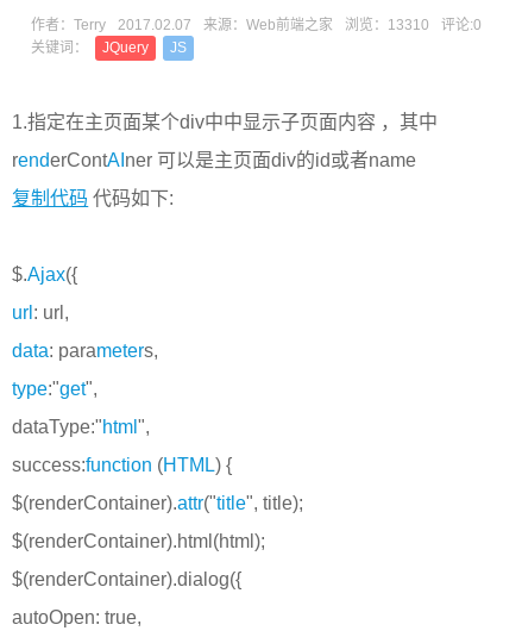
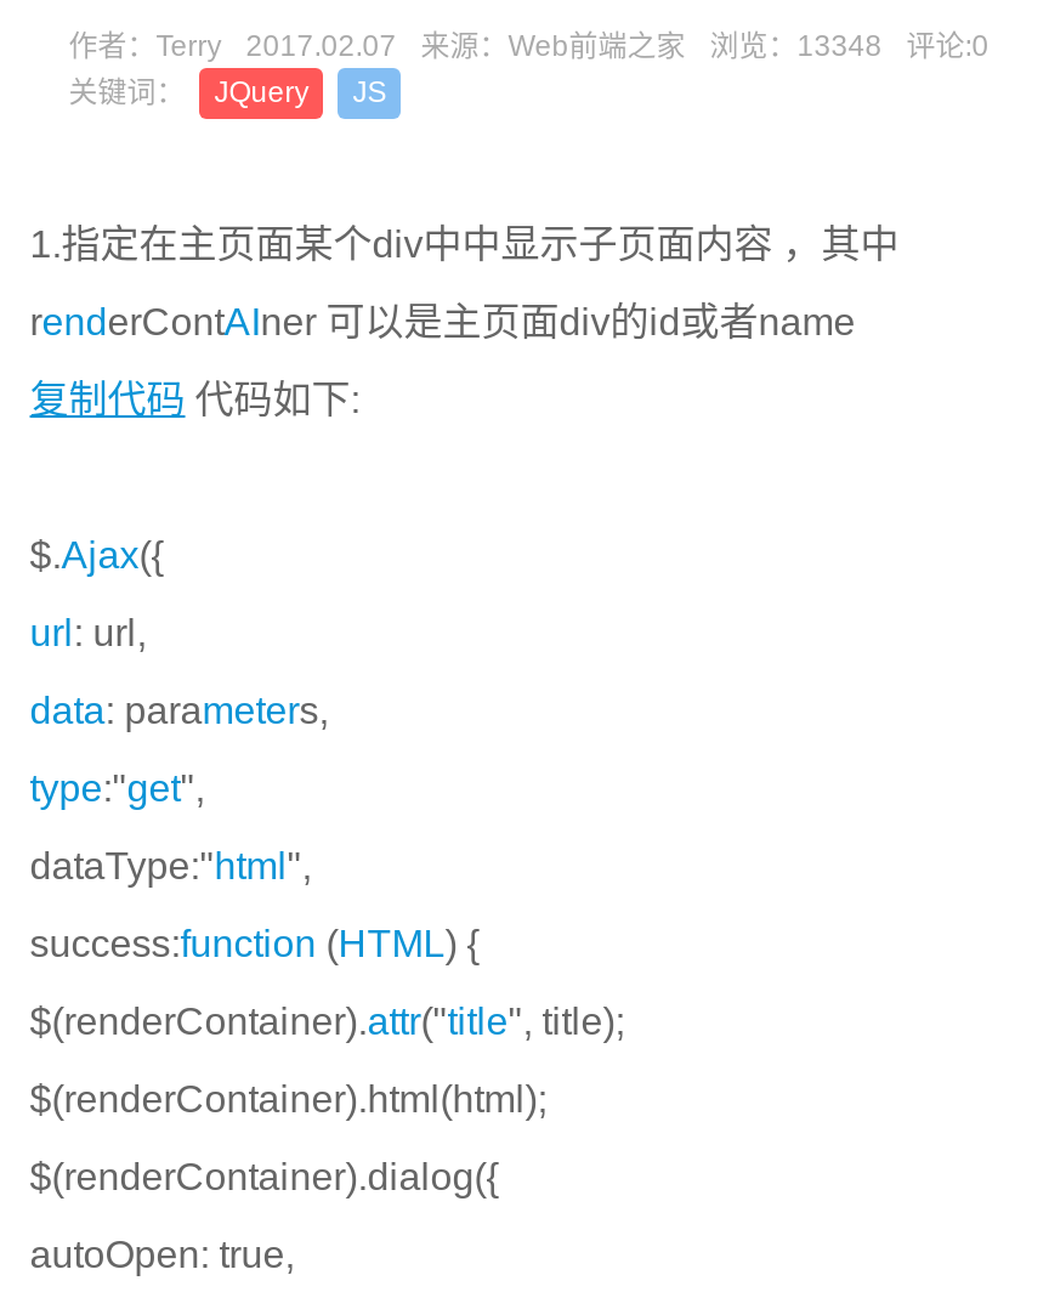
[31,17,482,34] 作者：Terry 2017.02.07 来源：Web前端之家 浏览：13310 评论:0 -> [68,30,989,64] 作者：Terry 2017.02.07 来源：Web前端之家 浏览：13348 评论:0

